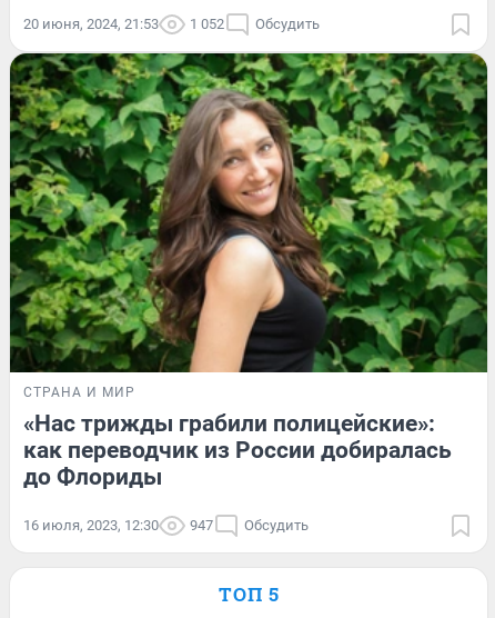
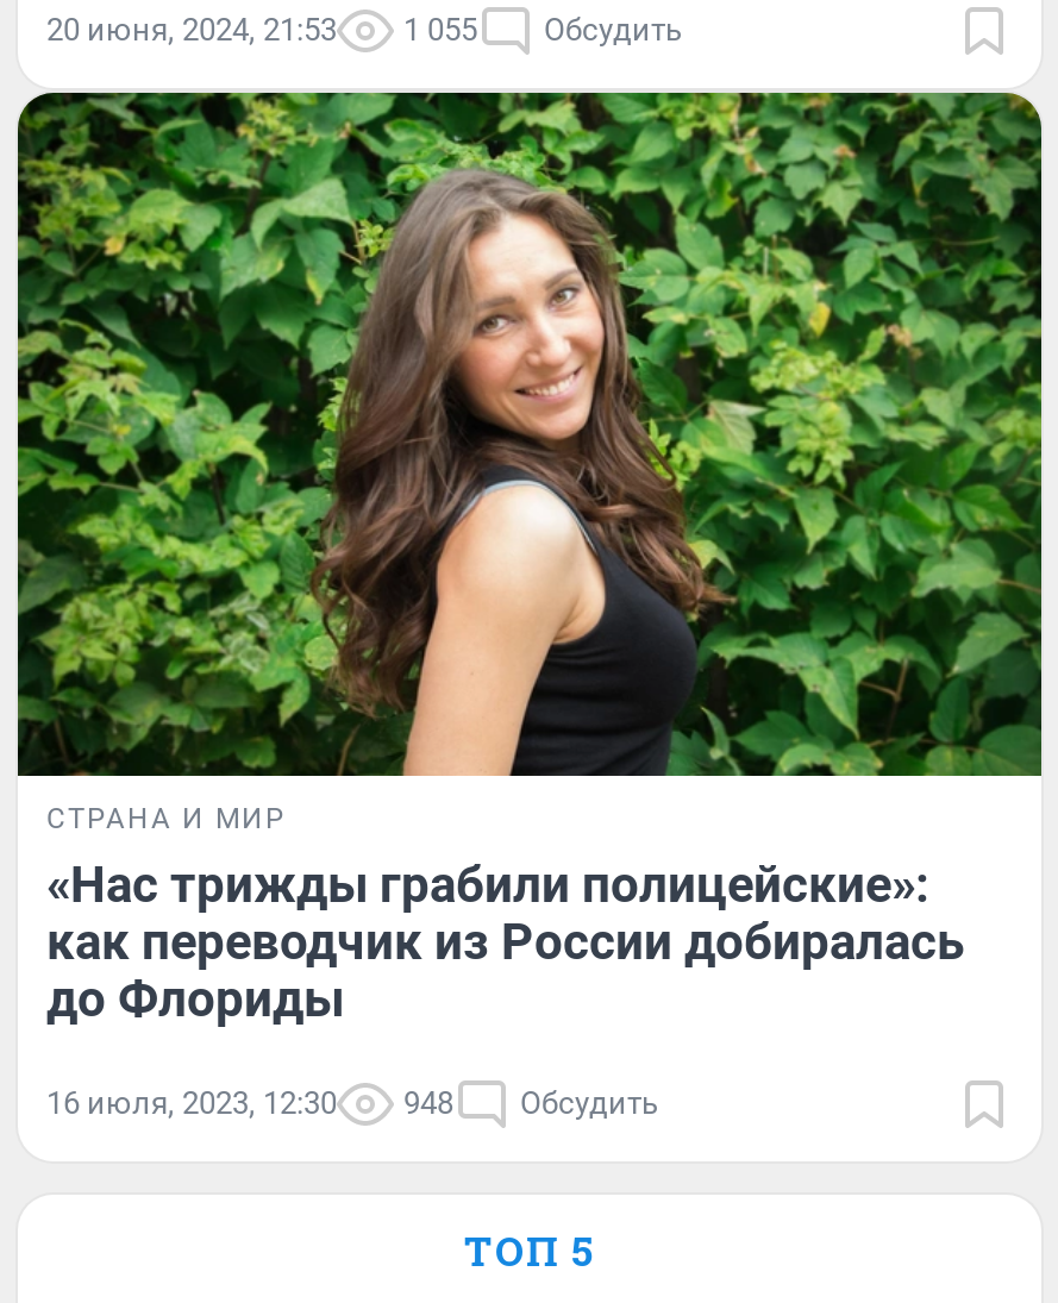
[23,16,320,33] 20 июня, 2024, 21:53 1 052 Обсудить -> [46,13,682,48] 20 июня, 2024, 21:53 1 055 Обсудить
[23,517,309,534] 16 июля, 2023, 12:30 947 Обсудить -> [46,1085,658,1121] 16 июля, 2023, 12:30 948 Обсудить

